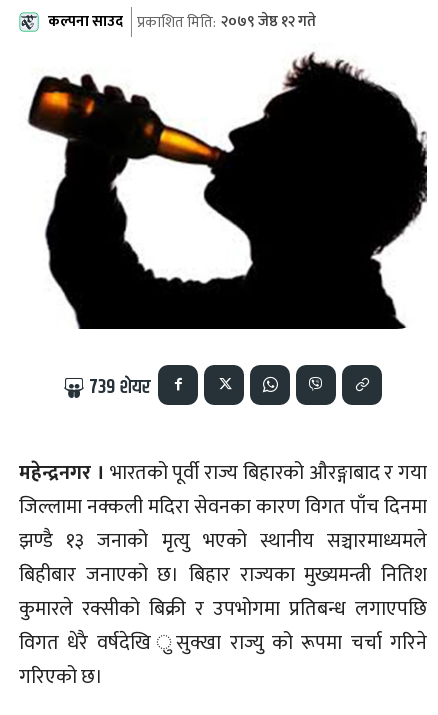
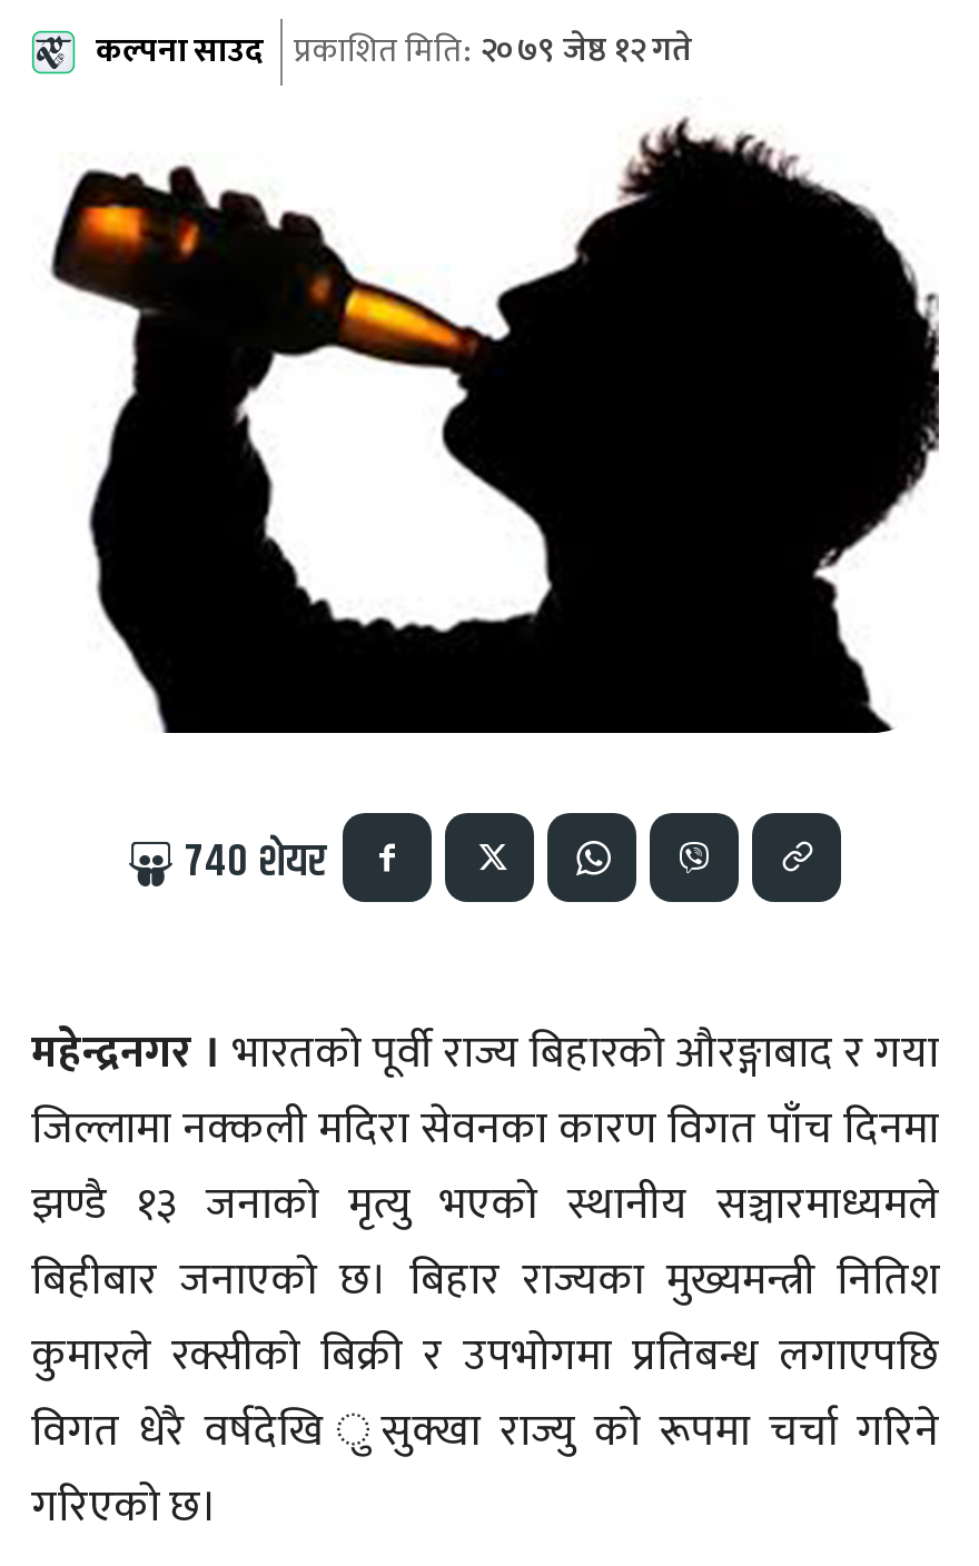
[89,372,150,403] 739 शेयर -> [185,829,325,898] 740 शेयर

